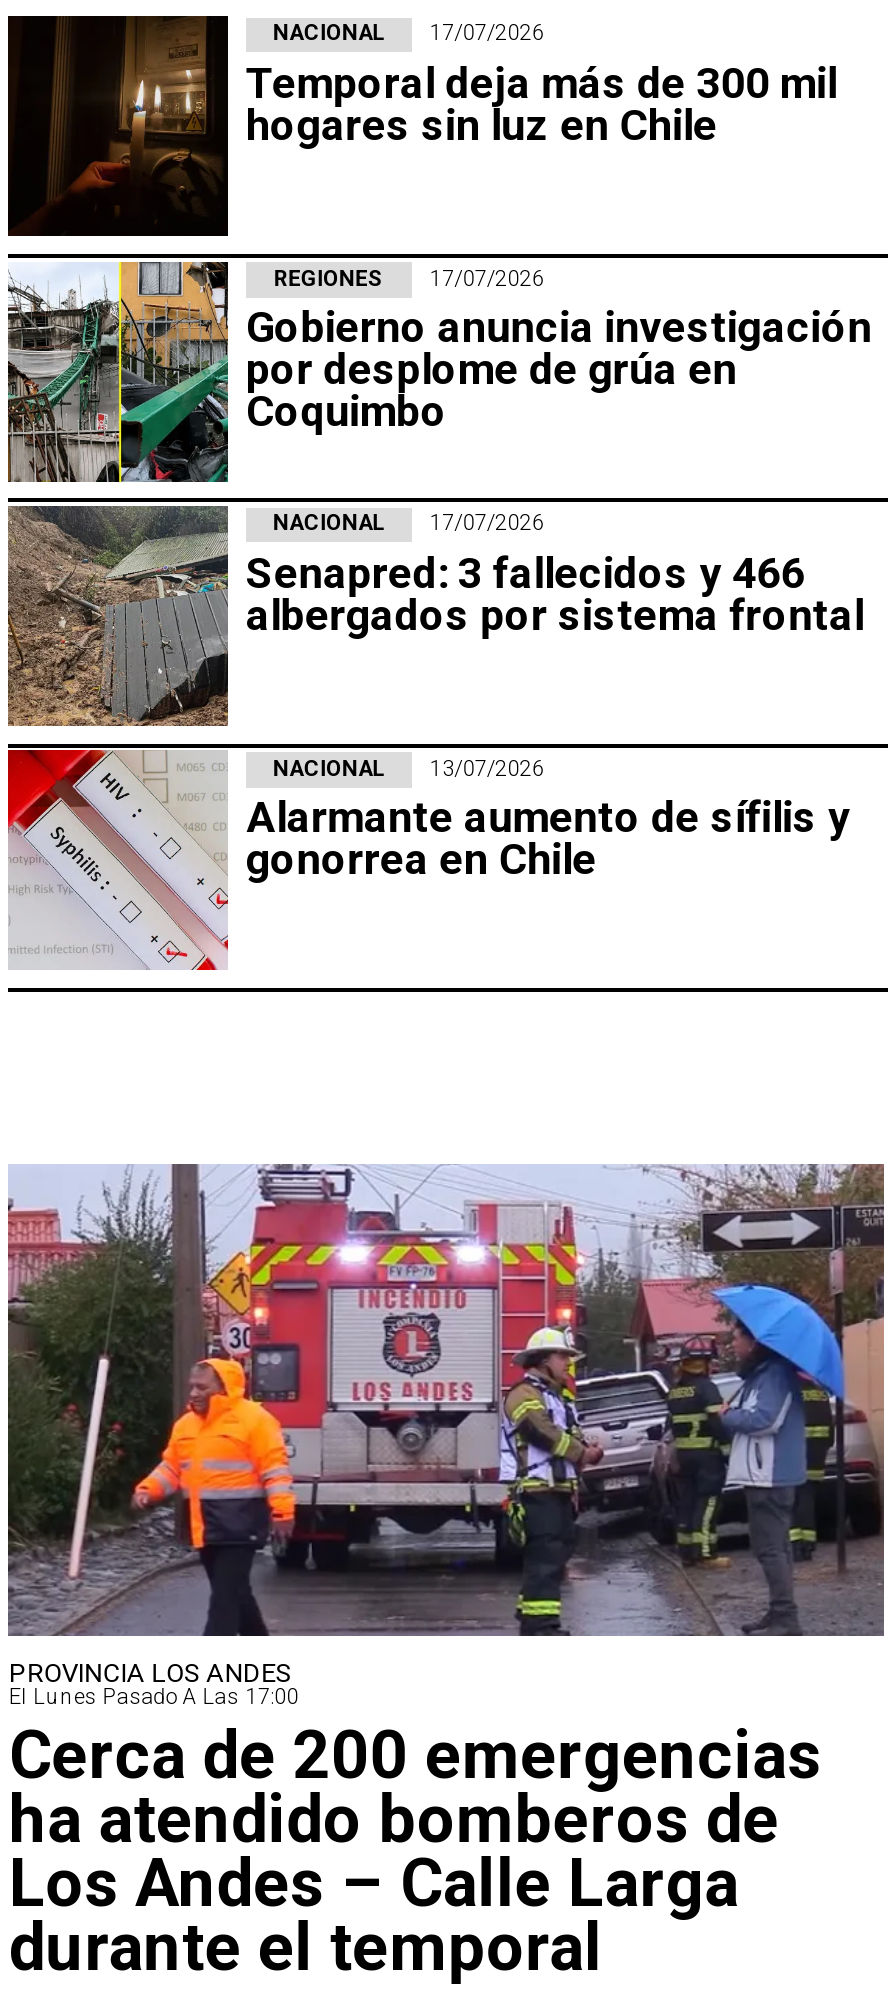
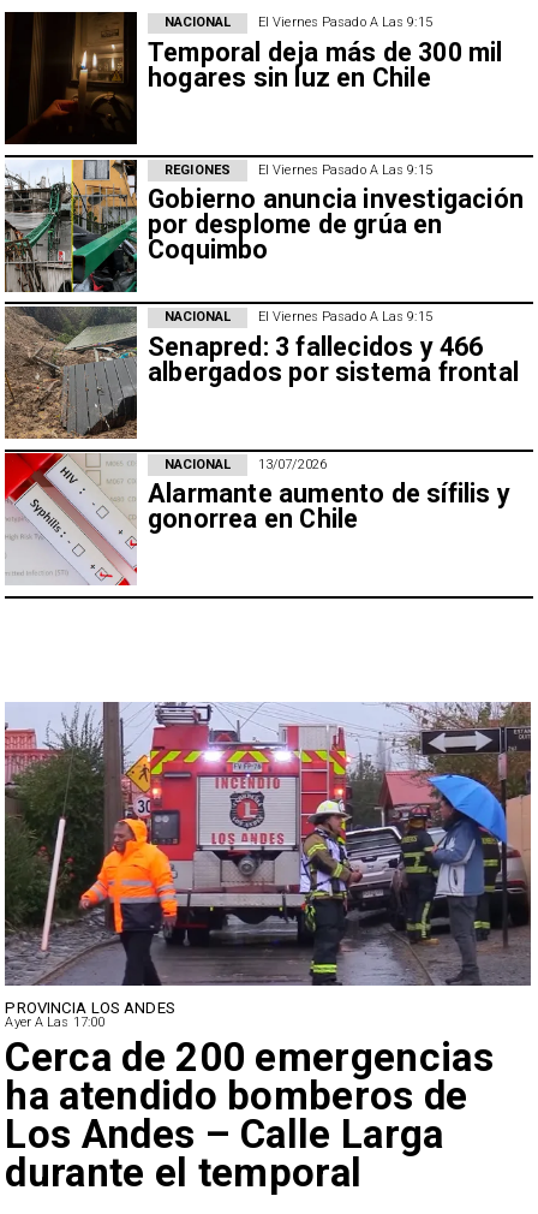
[430,21,544,47] 17/07/2026 -> [258,15,432,31] El Viernes Pasado A Las 9:15
[430,266,544,292] 17/07/2026 -> [258,162,432,178] El Viernes Pasado A Las 9:15
[430,511,544,537] 17/07/2026 -> [258,309,432,325] El Viernes Pasado A Las 9:15
[9,1684,298,1710] El Lunes Pasado A Las 17:00 -> [5,1015,105,1030] Ayer A Las 17:00

